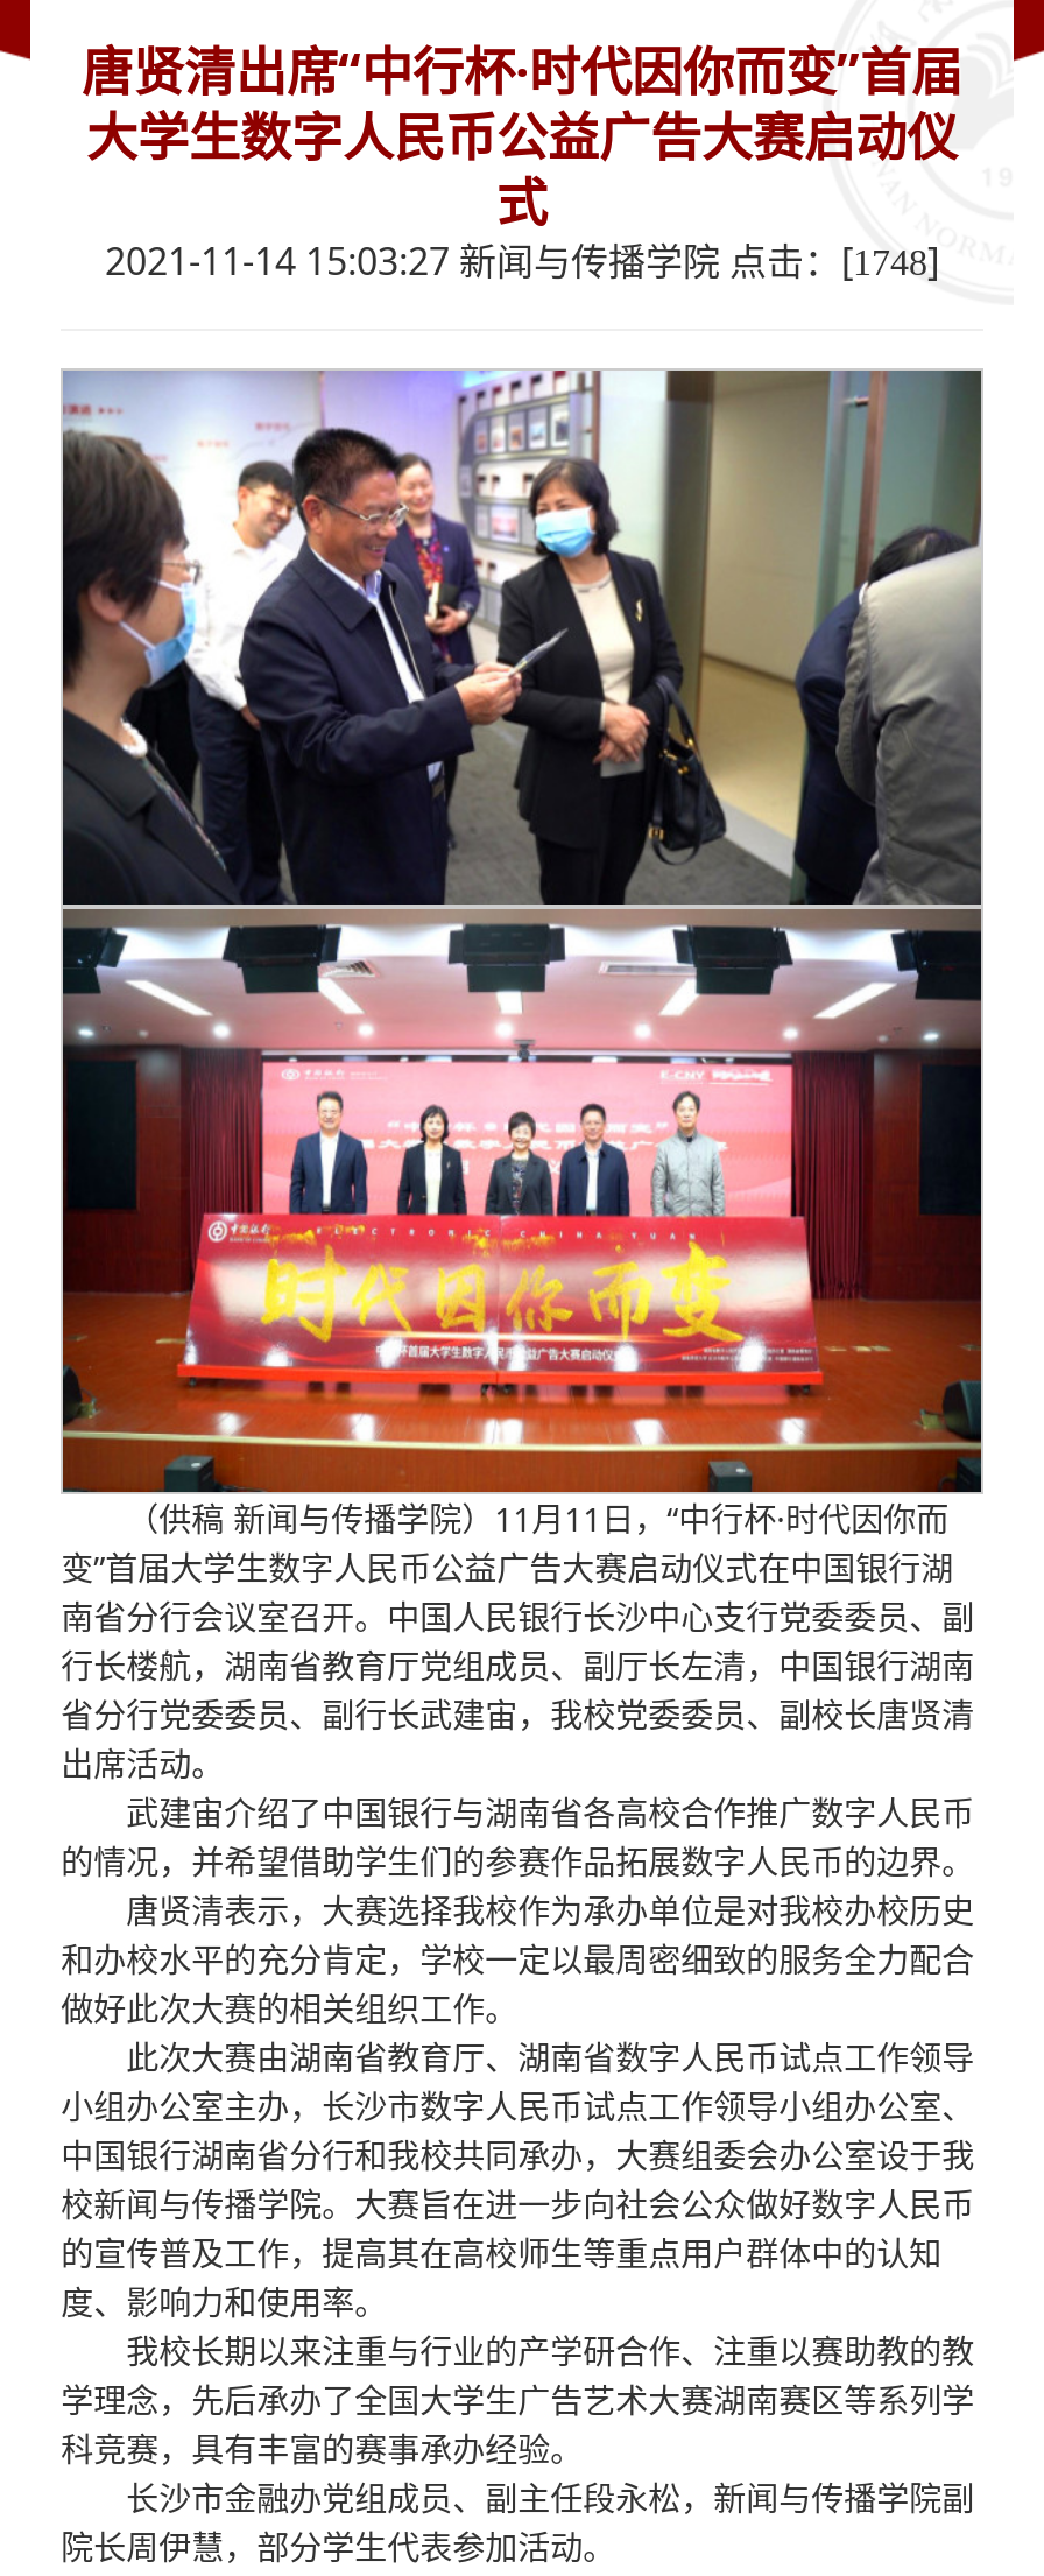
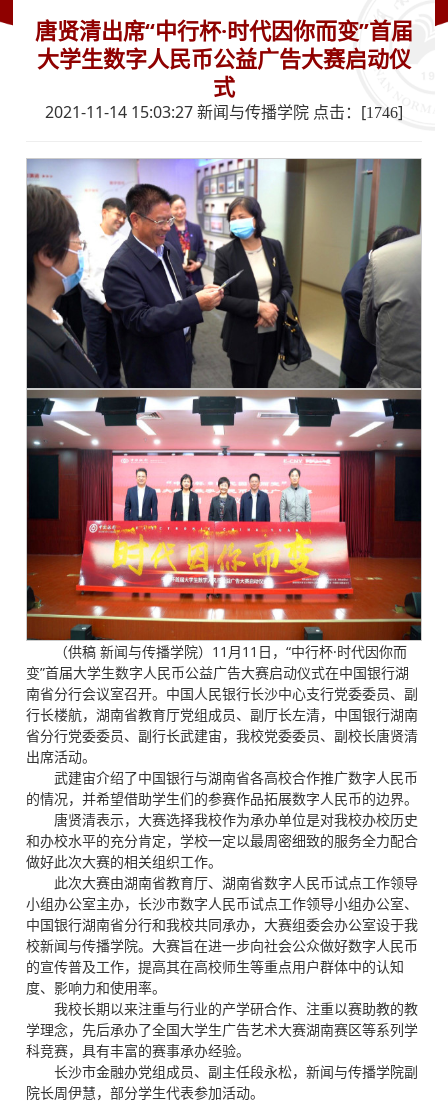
[105,235,939,286] 2021-11-14 15:03:27 新闻与传播学院 点击：[1748] -> [45,101,403,123] 2021-11-14 15:03:27 新闻与传播学院 点击：[1746]

